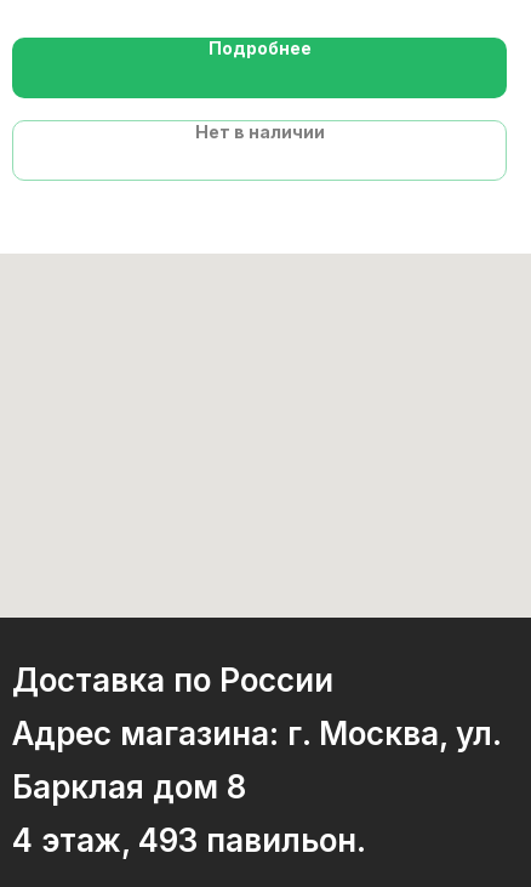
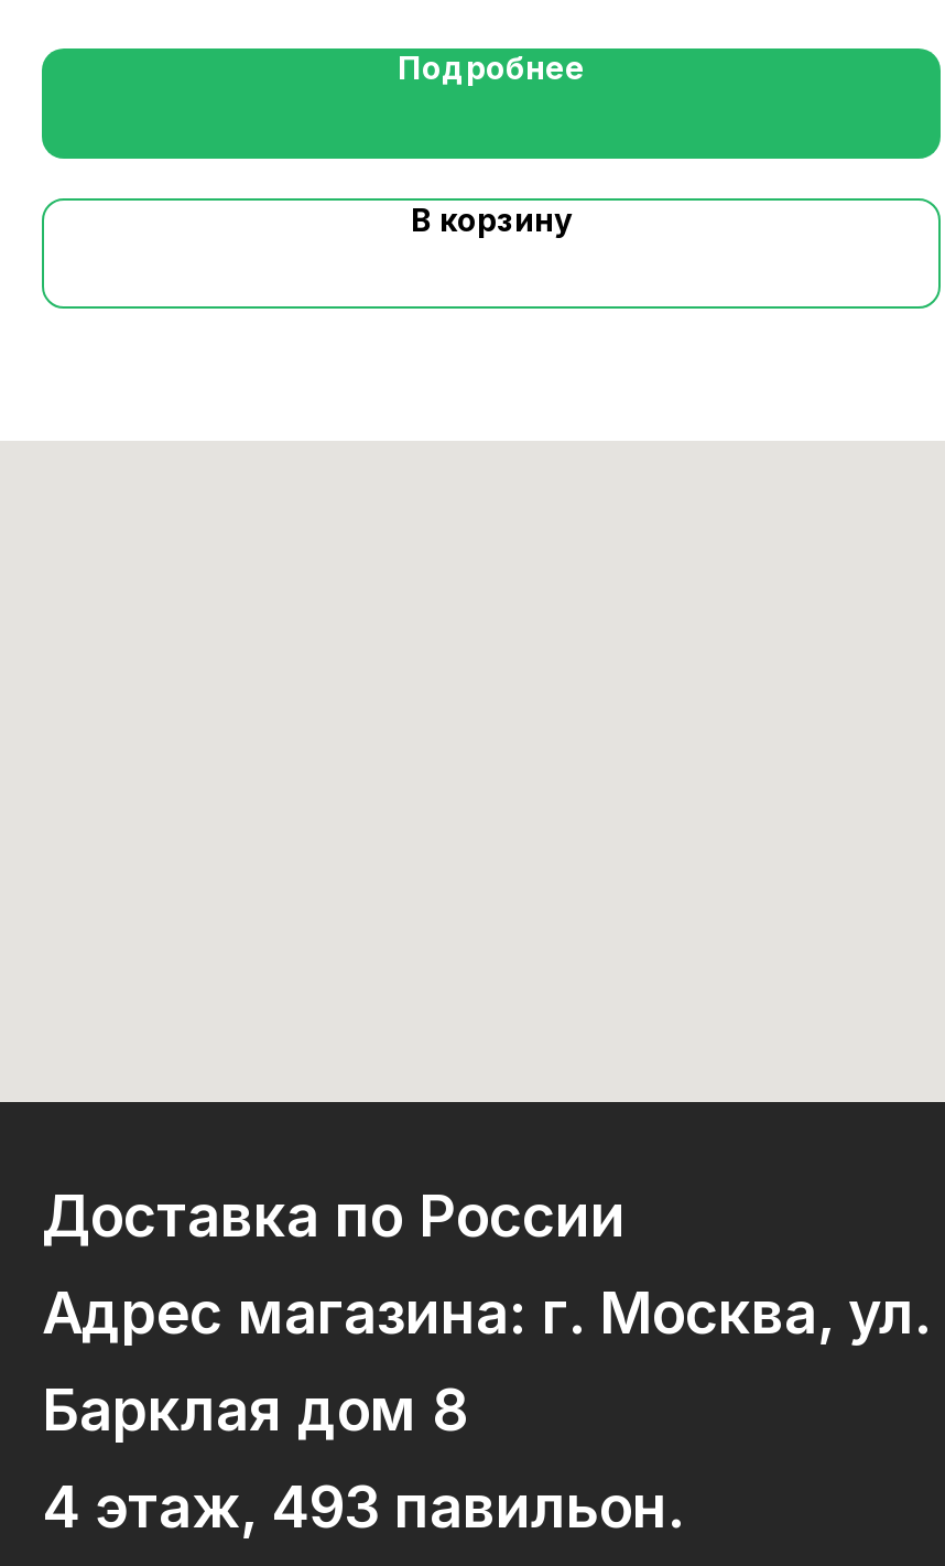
[195,121,324,141] Нет в наличии -> [411,200,572,237] В корзину

